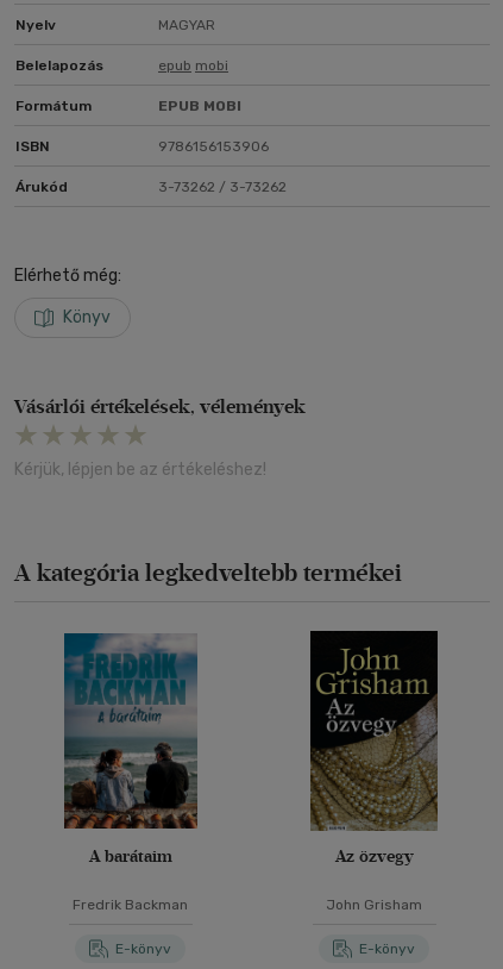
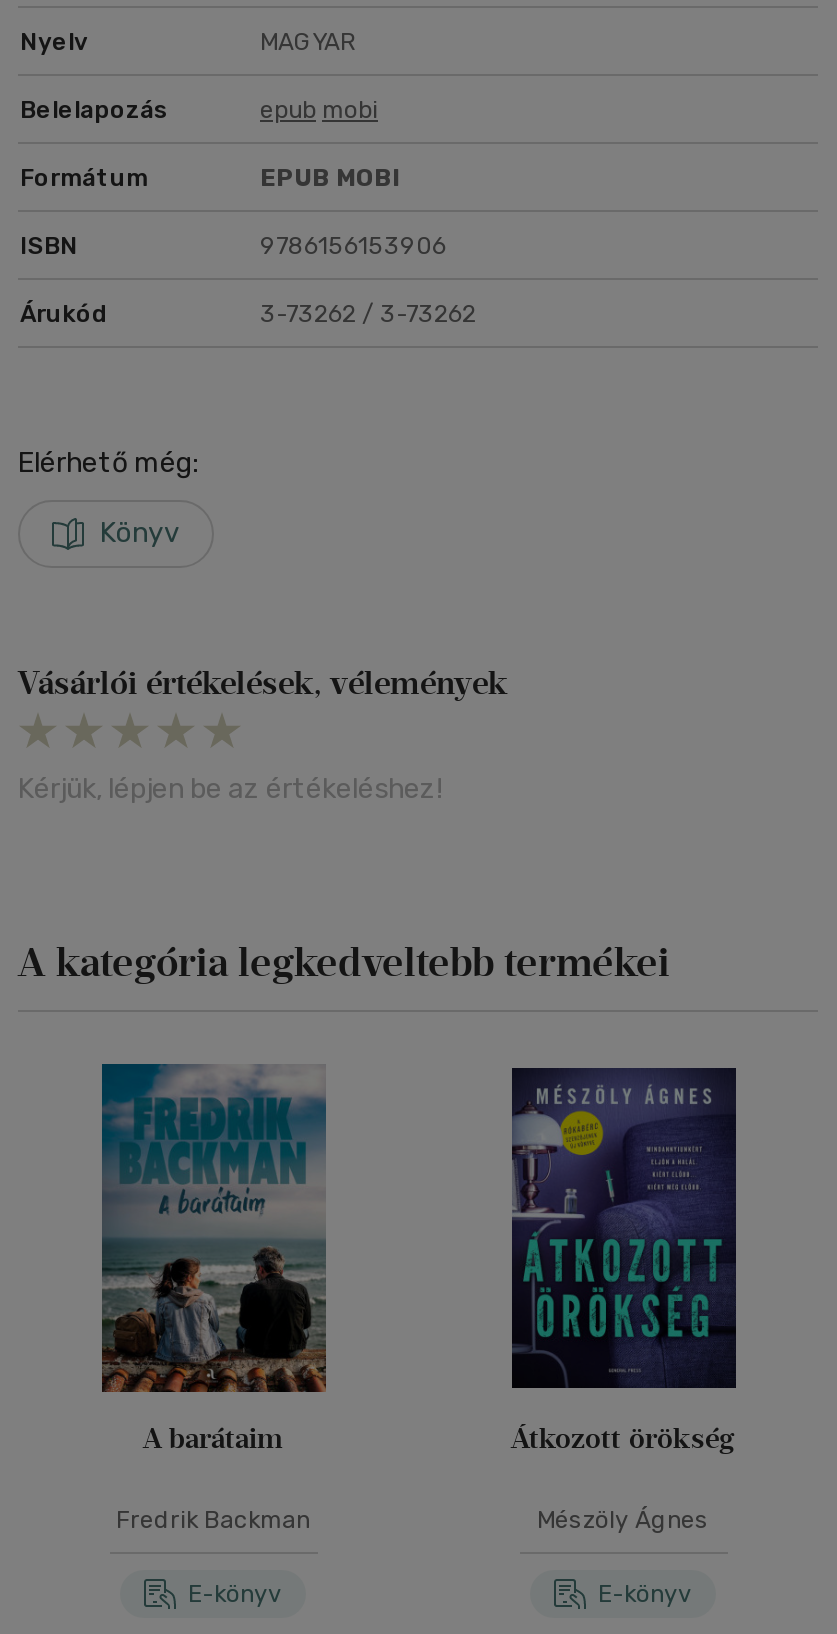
[308,630,441,867] [image] | Az özvegy -> [510,1060,738,1456] [image] | Átkozott örökség
[326,897,422,913] John Grisham -> [537,1506,709,1534] Mészöly Ágnes

